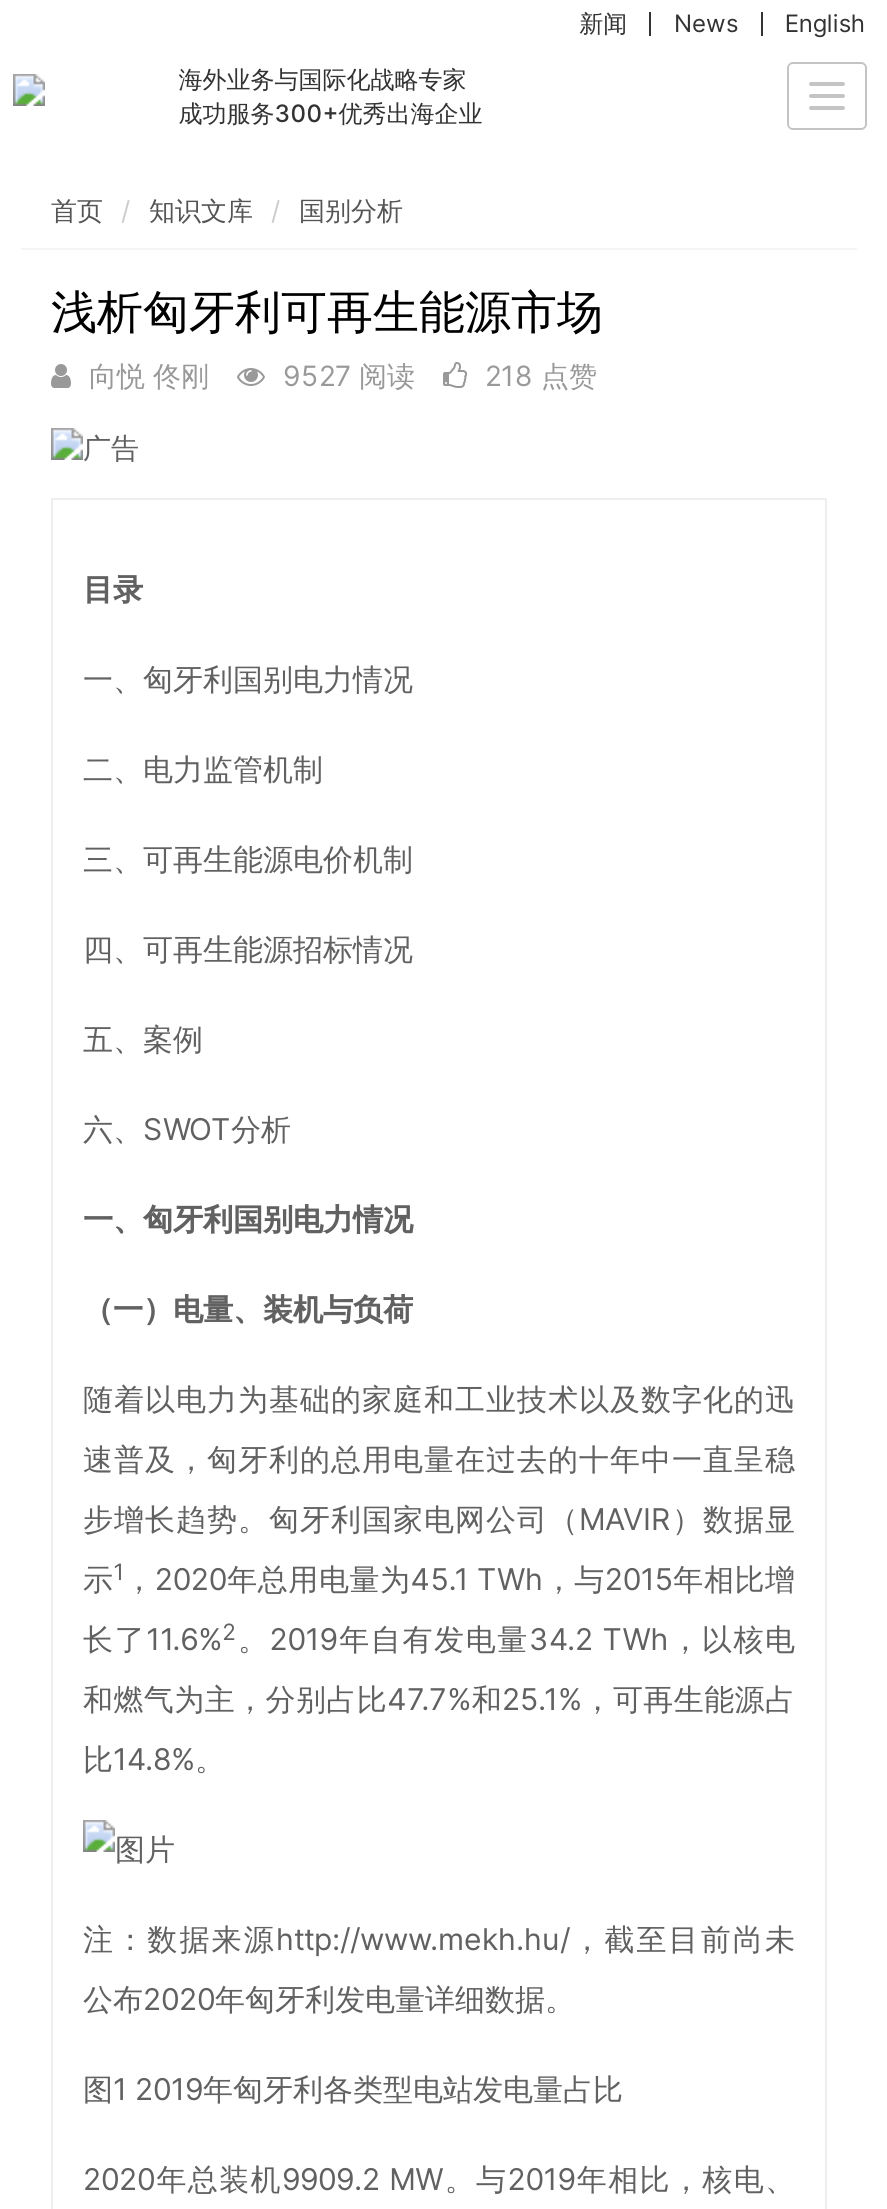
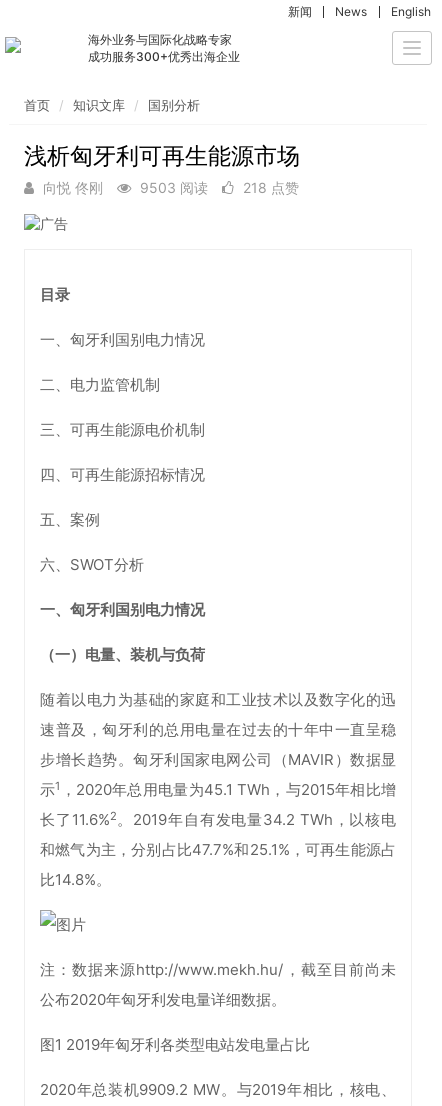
[81,358,597,392] 向悦 佟刚 9527 阅读 218 点赞 -> [39,179,299,196] 向悦 佟刚 9503 阅读 218 点赞

